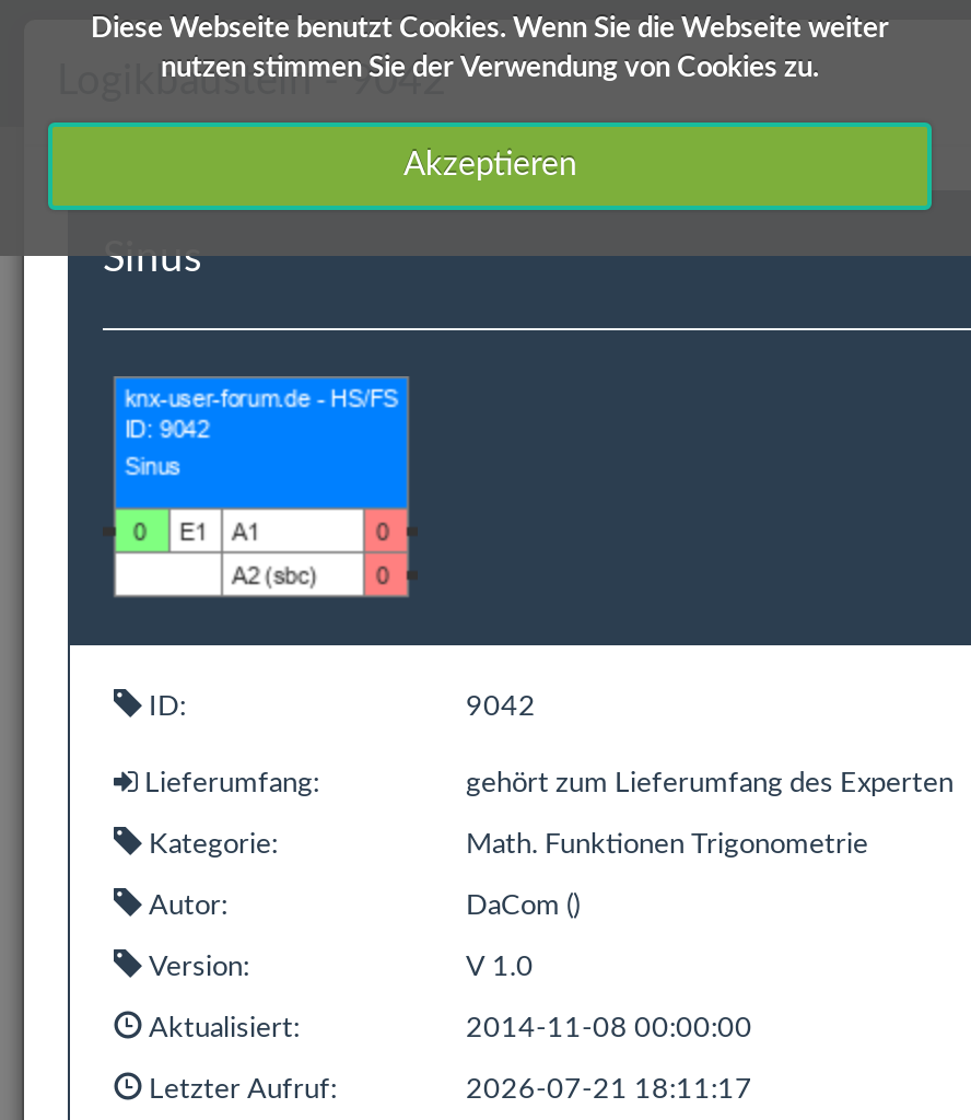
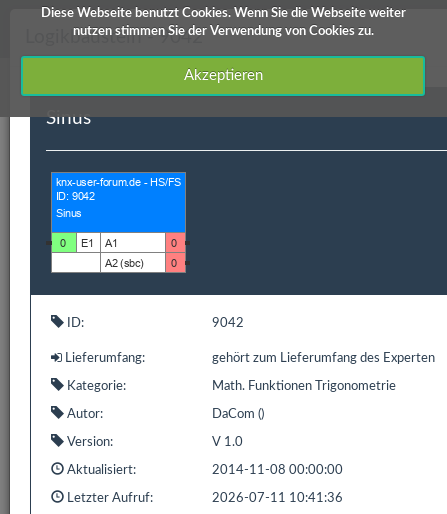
[466,1076,752,1105] 2026-07-21 18:11:17 -> [212,492,343,505] 2026-07-11 10:41:36

